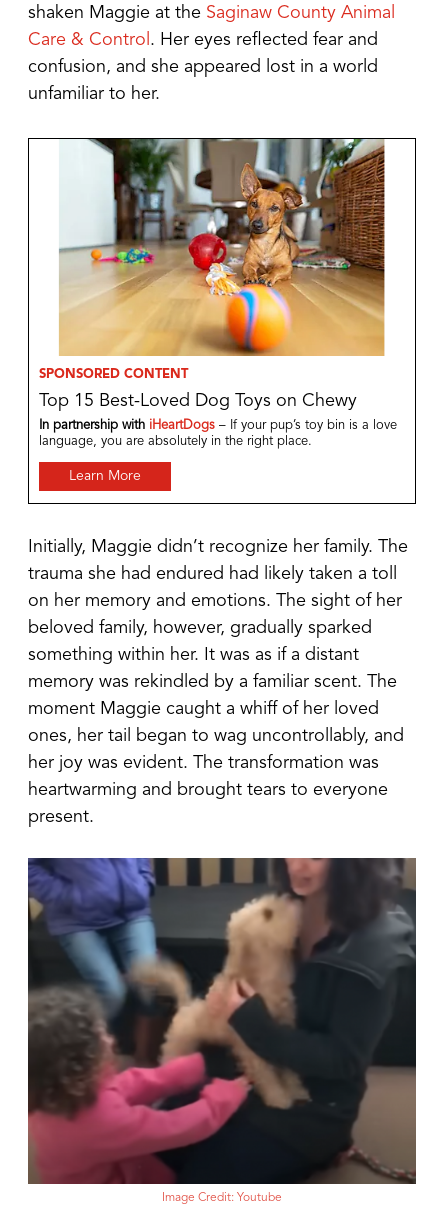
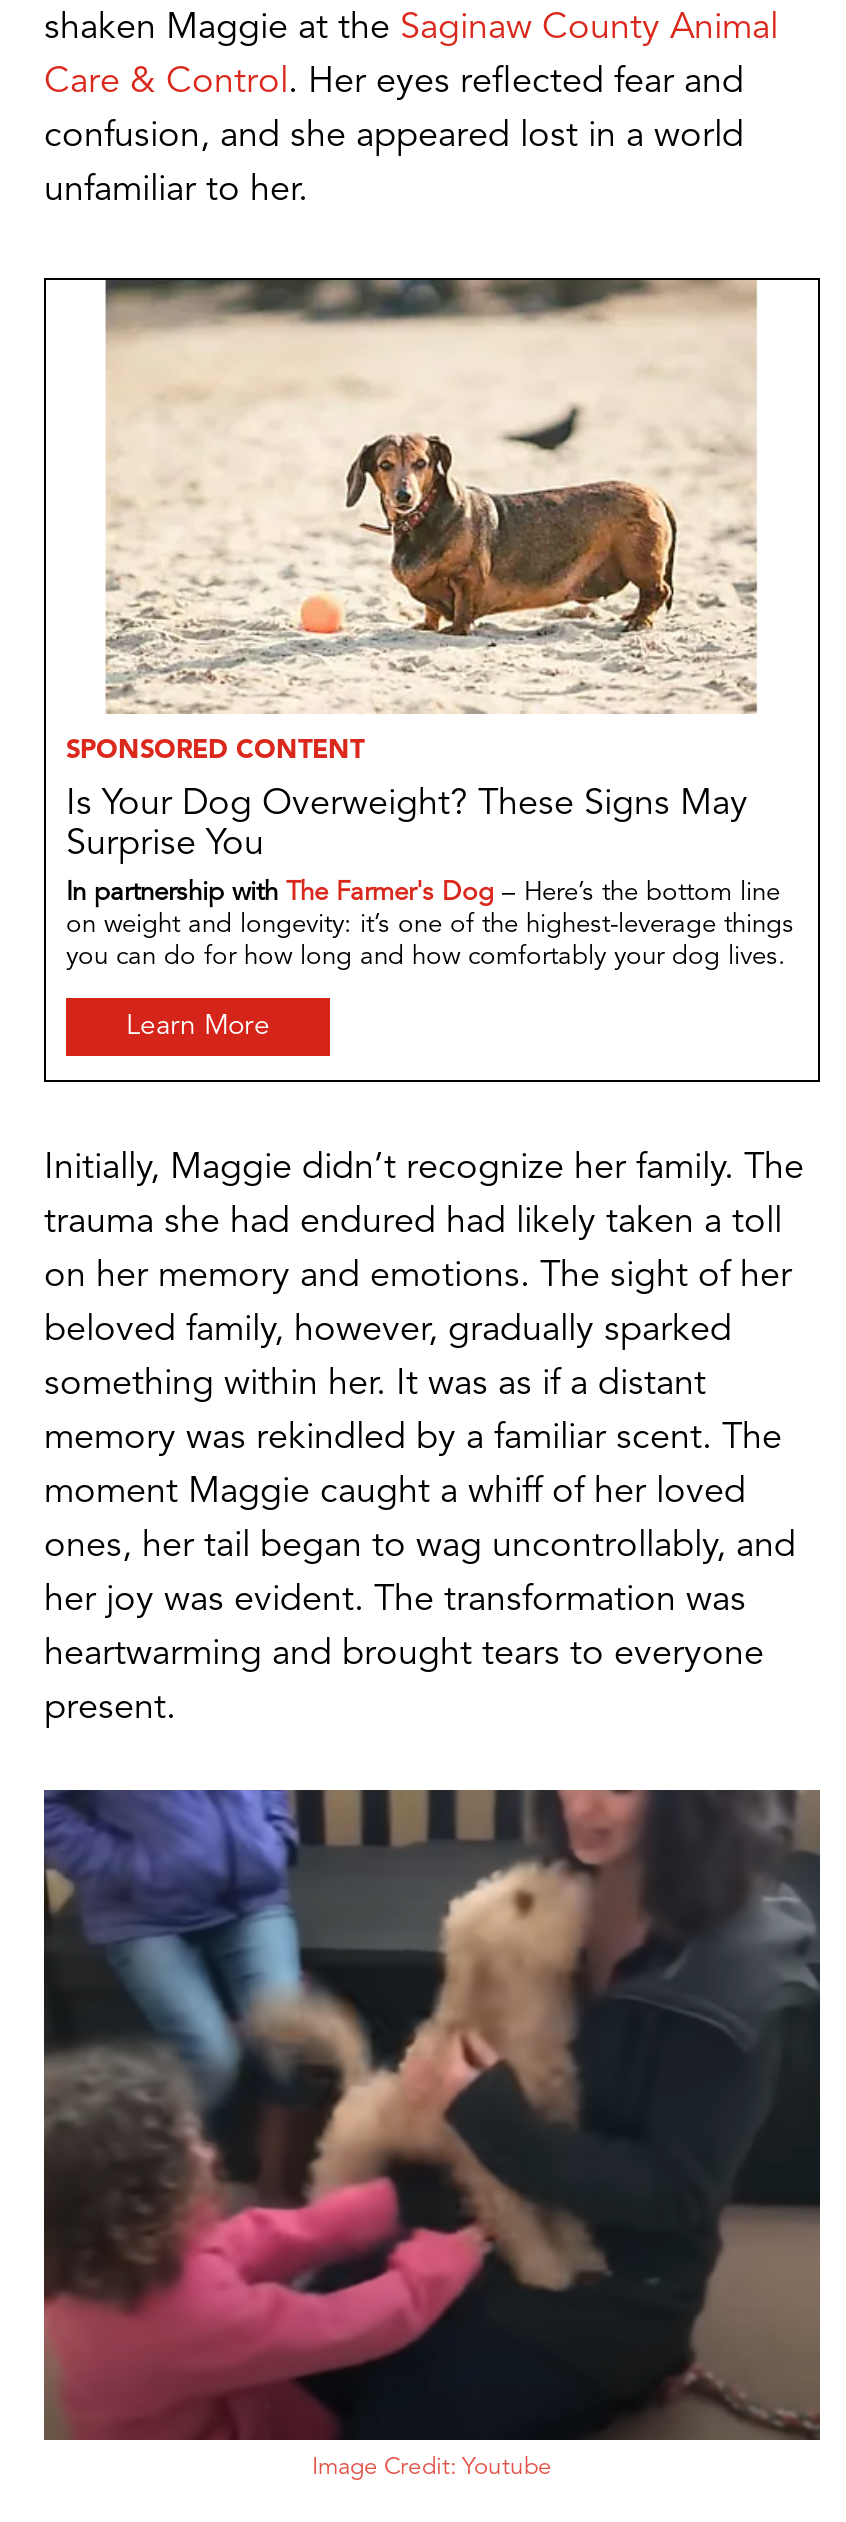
[39,138,385,410] [image] | Top 15 Best-Loved Dog Toys on Chewy -> [66,278,758,861] [image] | Is Your Dog Overweight? These Signs May | Surprise You
[39,419,397,448] In partnership with iHeartDogs – If your pup’s toy bin is a love | language, you are absolutely in the right place. -> [66,879,794,969] In partnership with The Farmer's Dog – Here’s the bottom line | on weight and longevity: it’s one of the highest-leverage things | you can do for how long and how comfortably your dog lives.

